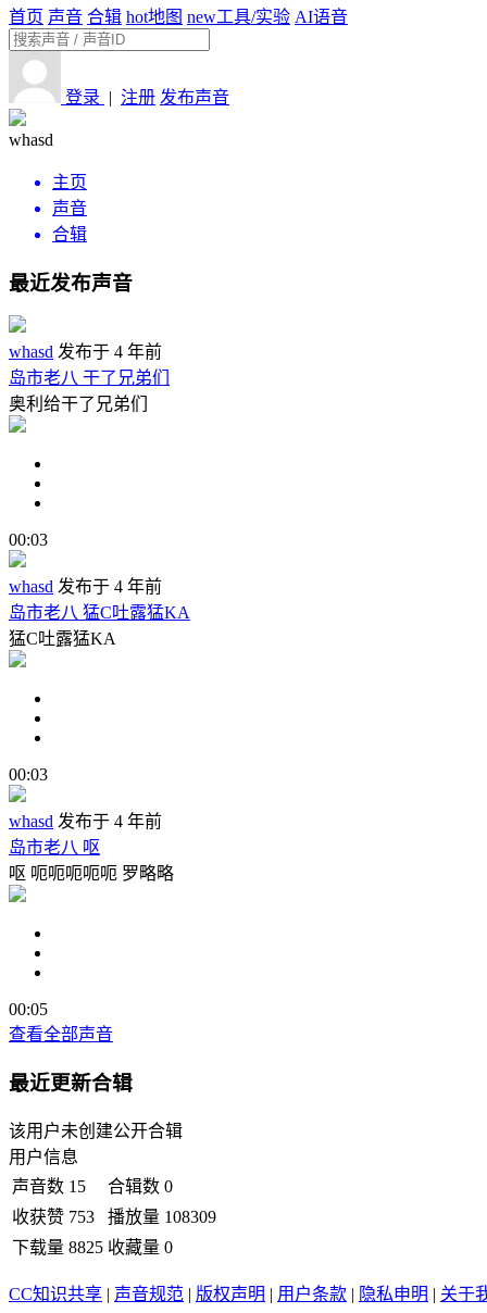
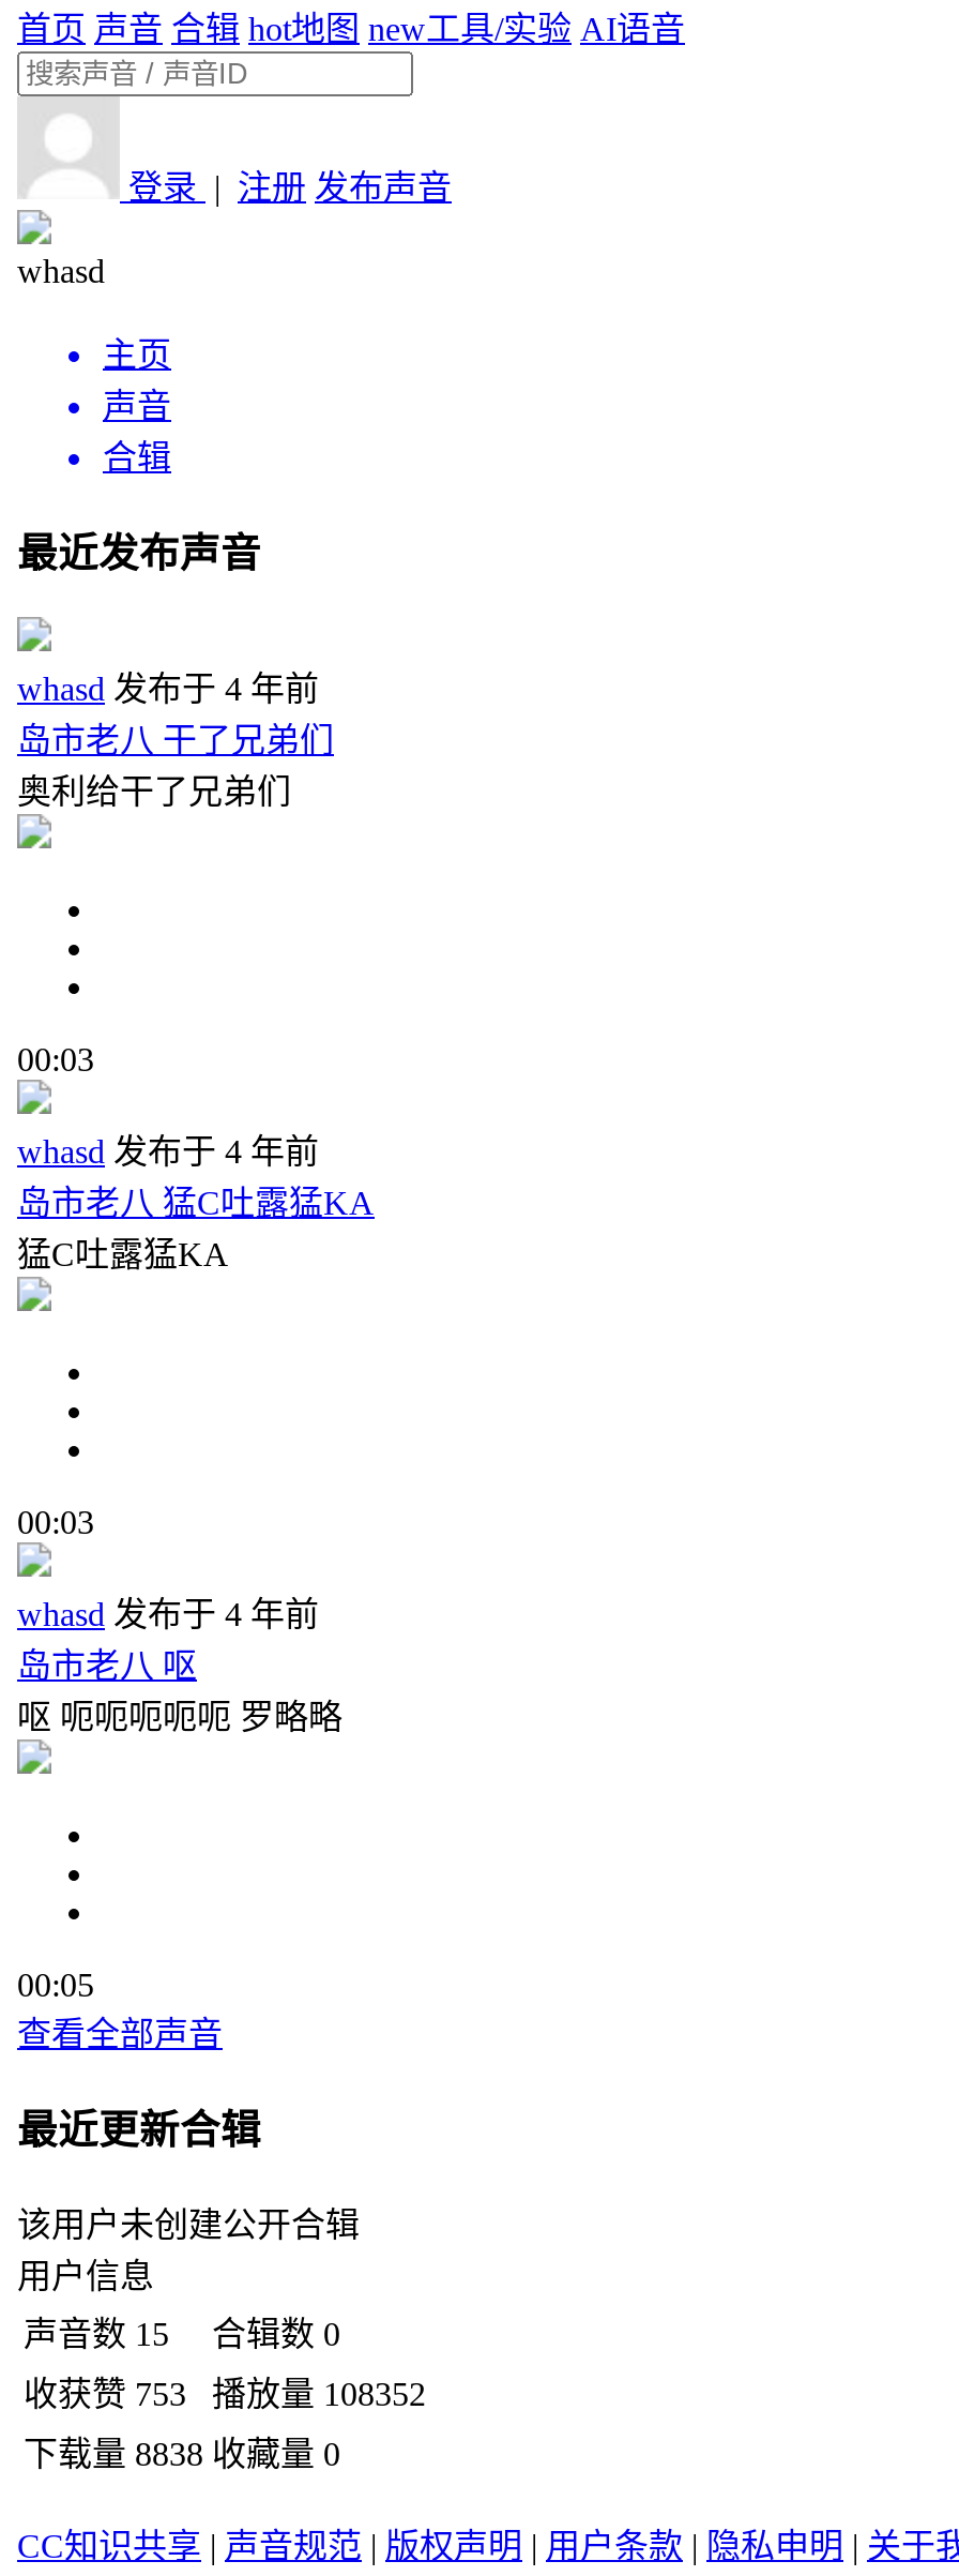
[12,1207,216,1226] 收获赞753 播放量108309 -> [24,2375,426,2412] 收获赞753 播放量108352
[12,1238,173,1256] 下载量8825 收藏量0 -> [24,2435,340,2472] 下载量8838 收藏量0

